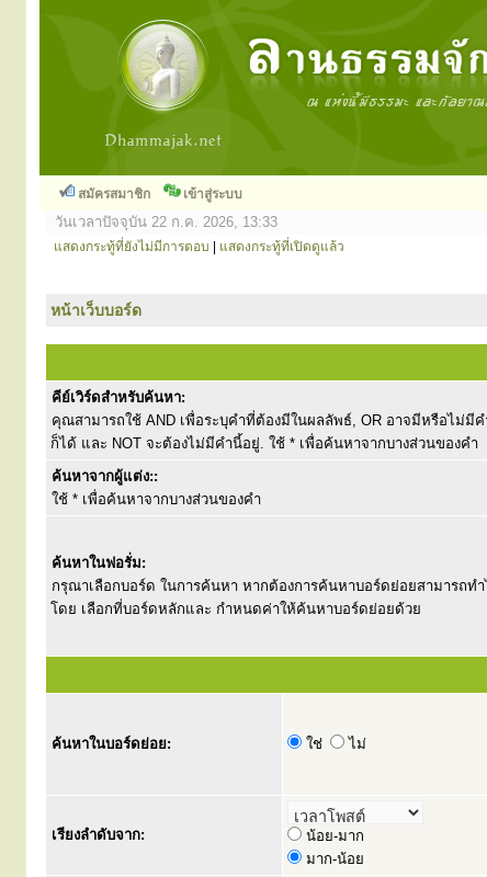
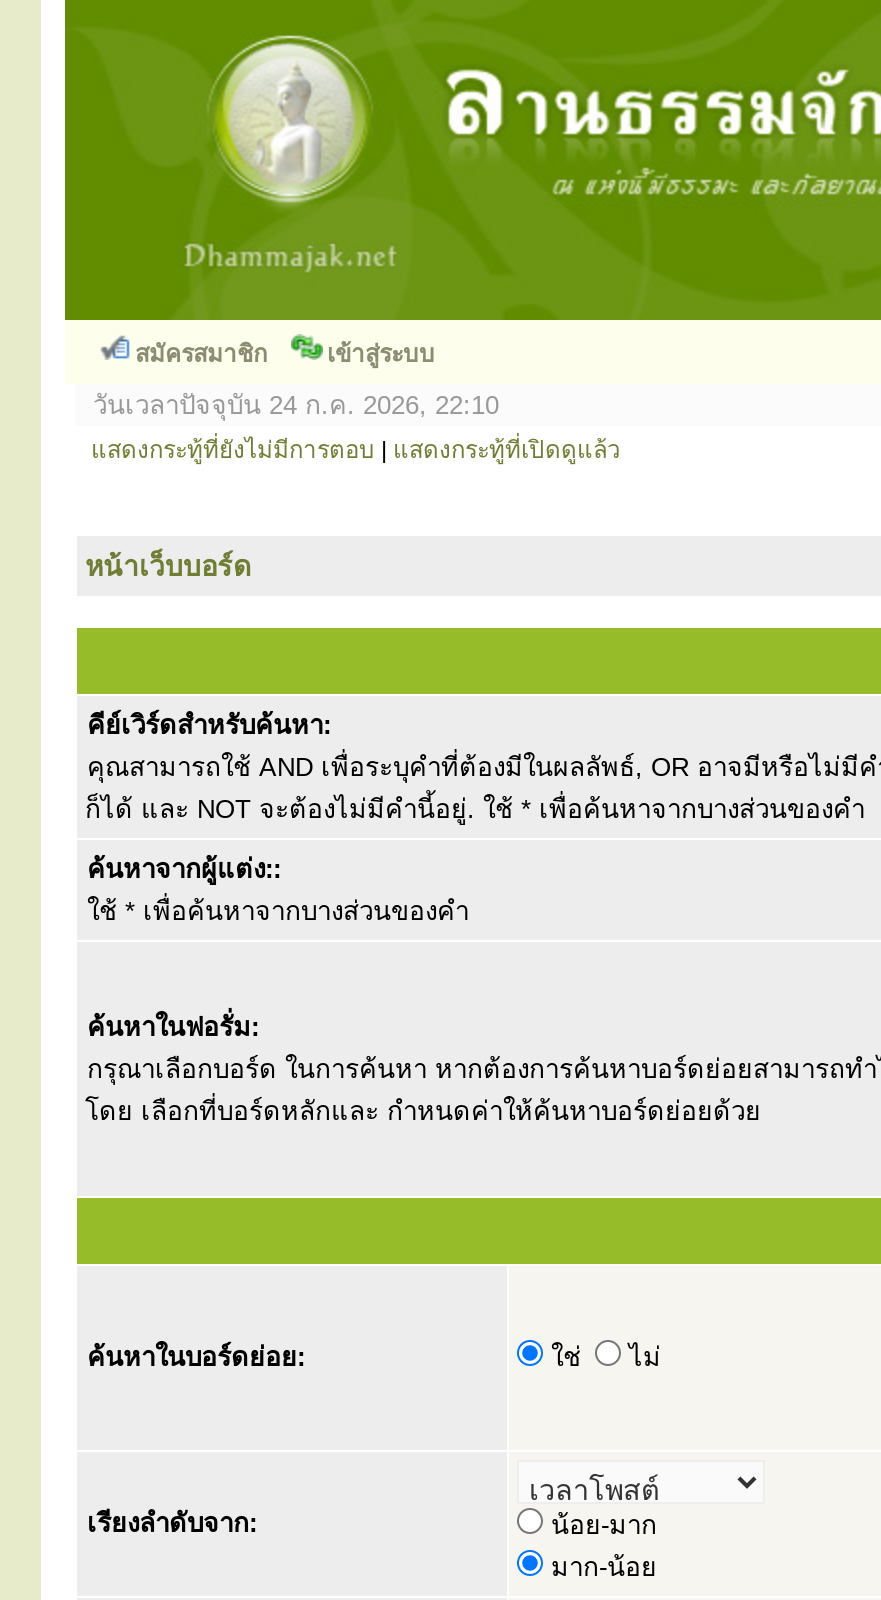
[55,214,286,230] วันเวลาปัจจุบัน 22 ก.ค. 2026, 13:33 -> [93,390,515,420] วันเวลาปัจจุบัน 24 ก.ค. 2026, 22:10

